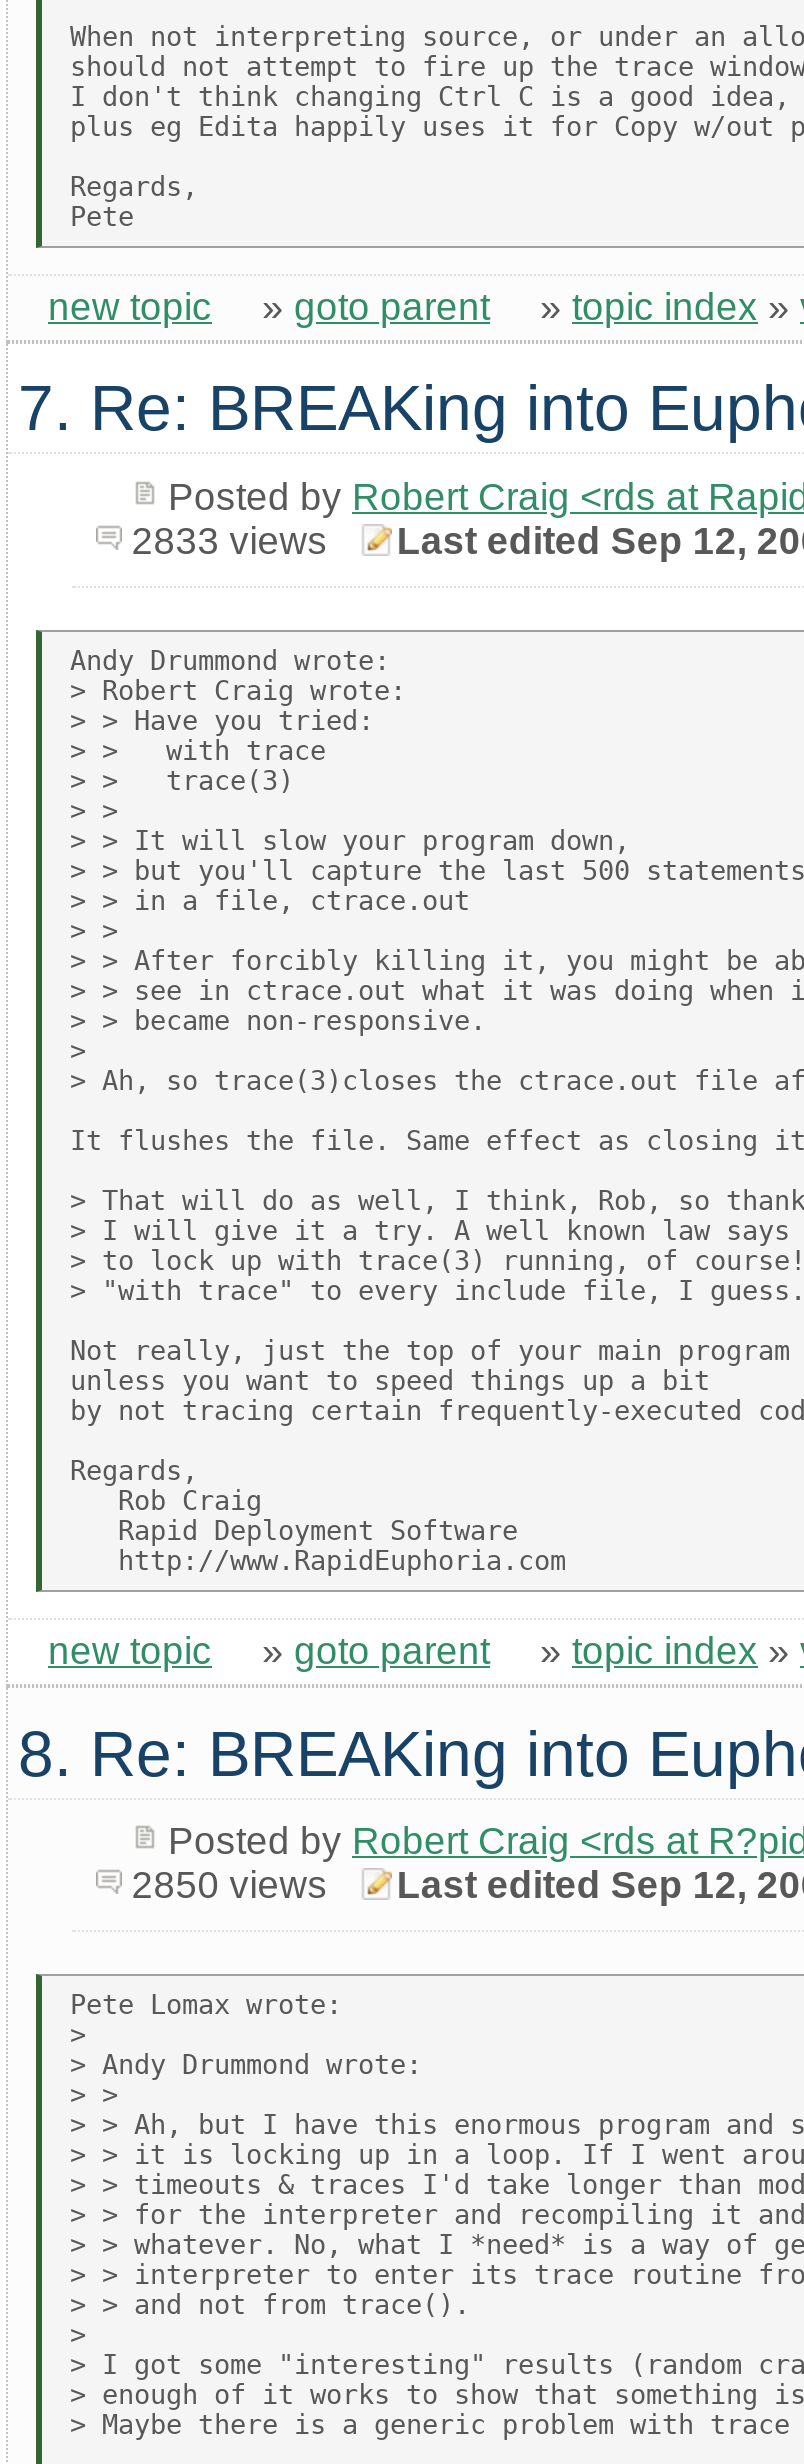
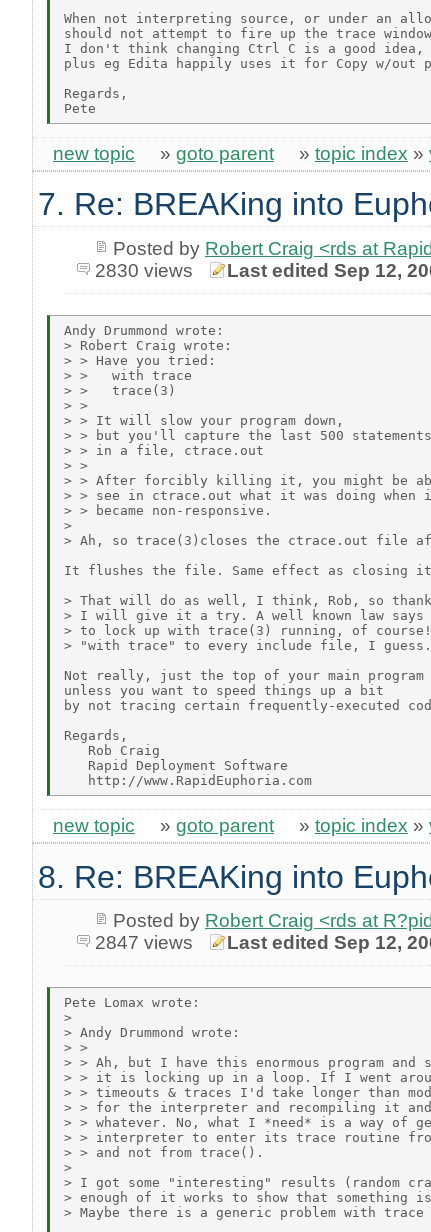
[131,520,337,562] 2833 views -> [95,260,198,281] 2830 views
[131,1865,337,1907] 2850 views -> [95,932,198,953] 2847 views

